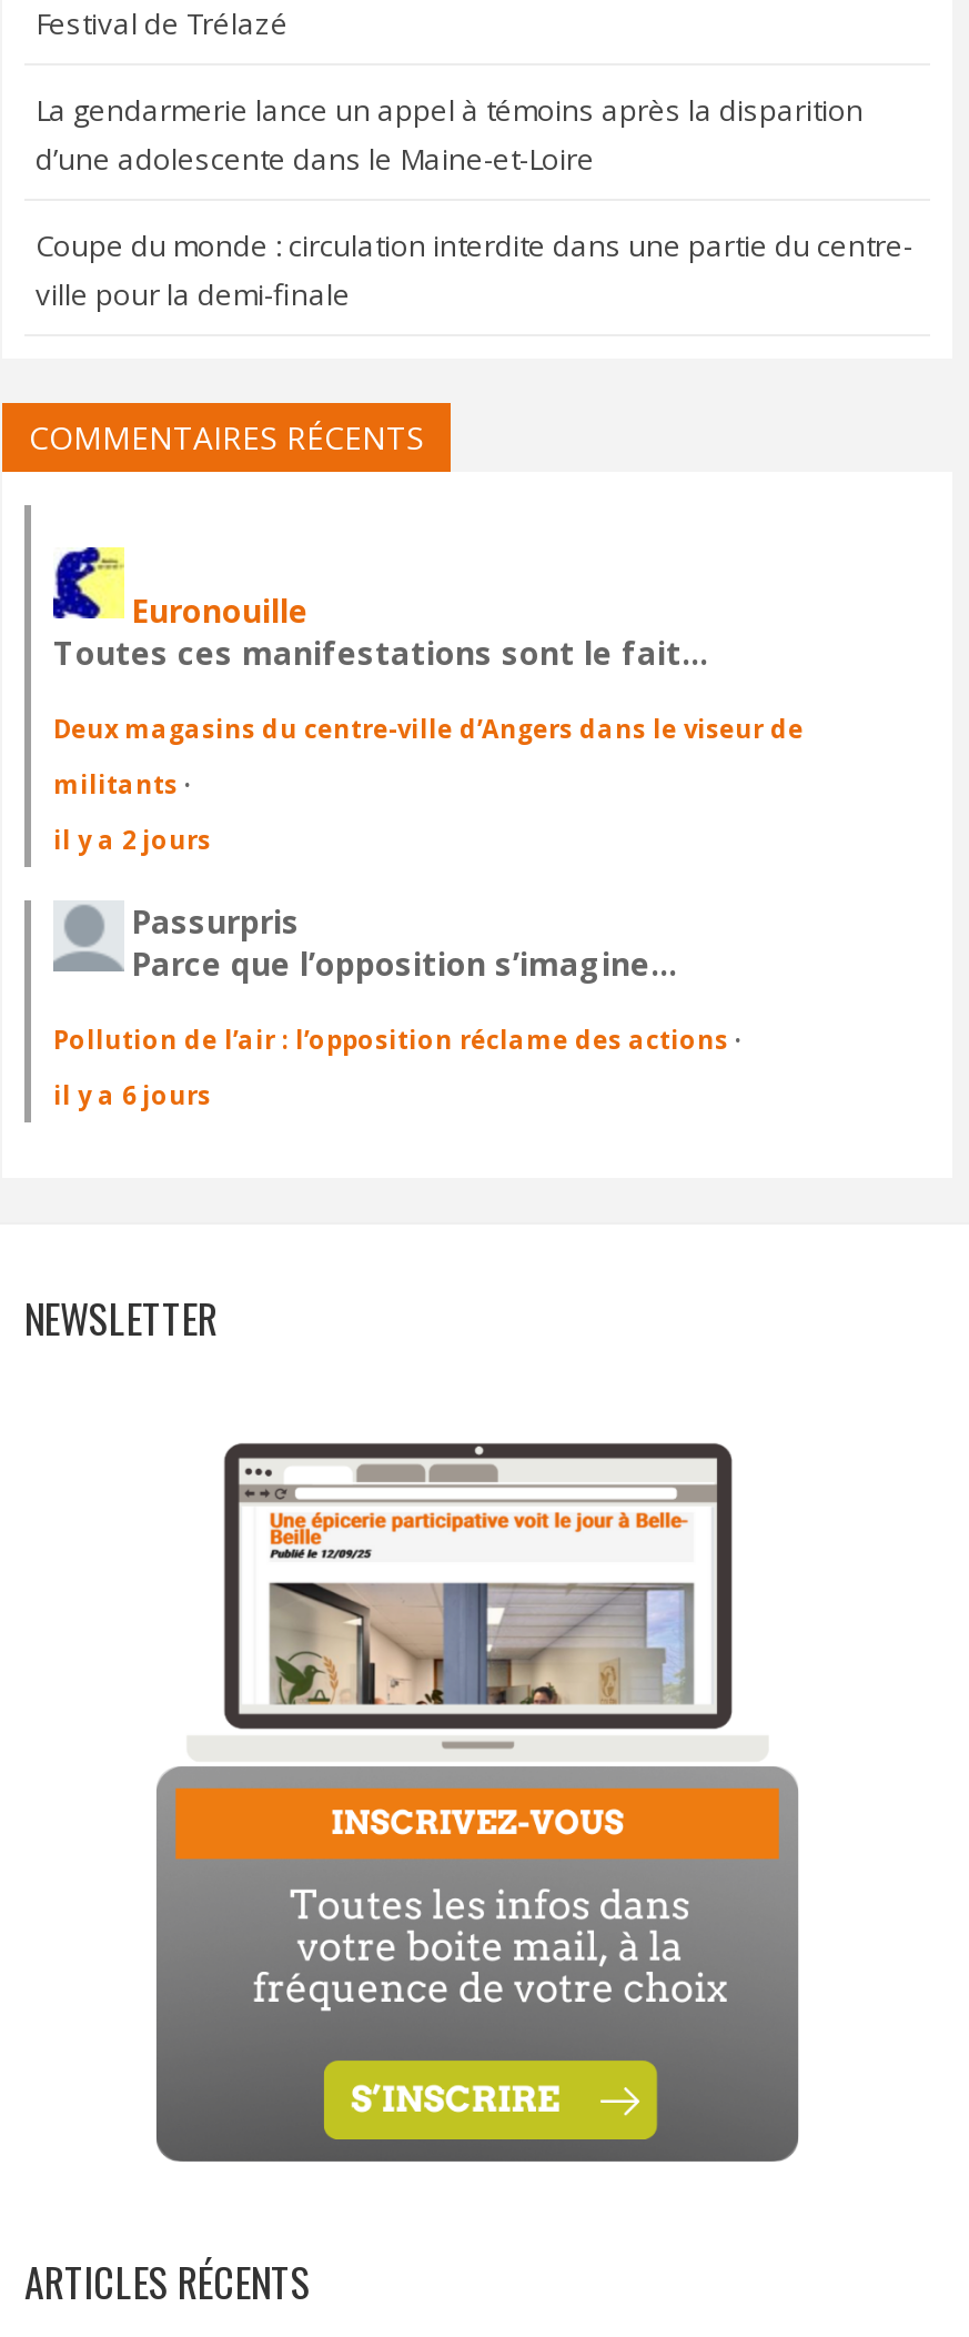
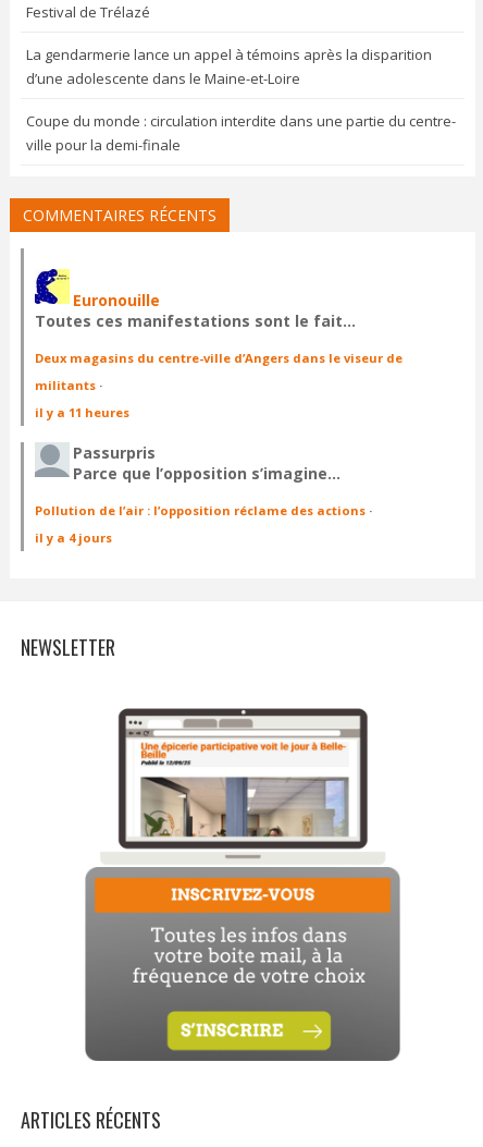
[53,823,211,856] il y a 2 jours -> [35,404,129,420] il y a 11 heures
[53,1078,211,1112] il y a 6 jours -> [35,529,112,545] il y a 4 jours

